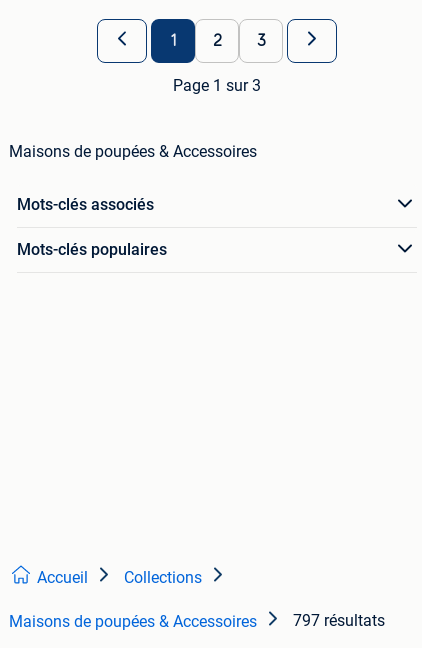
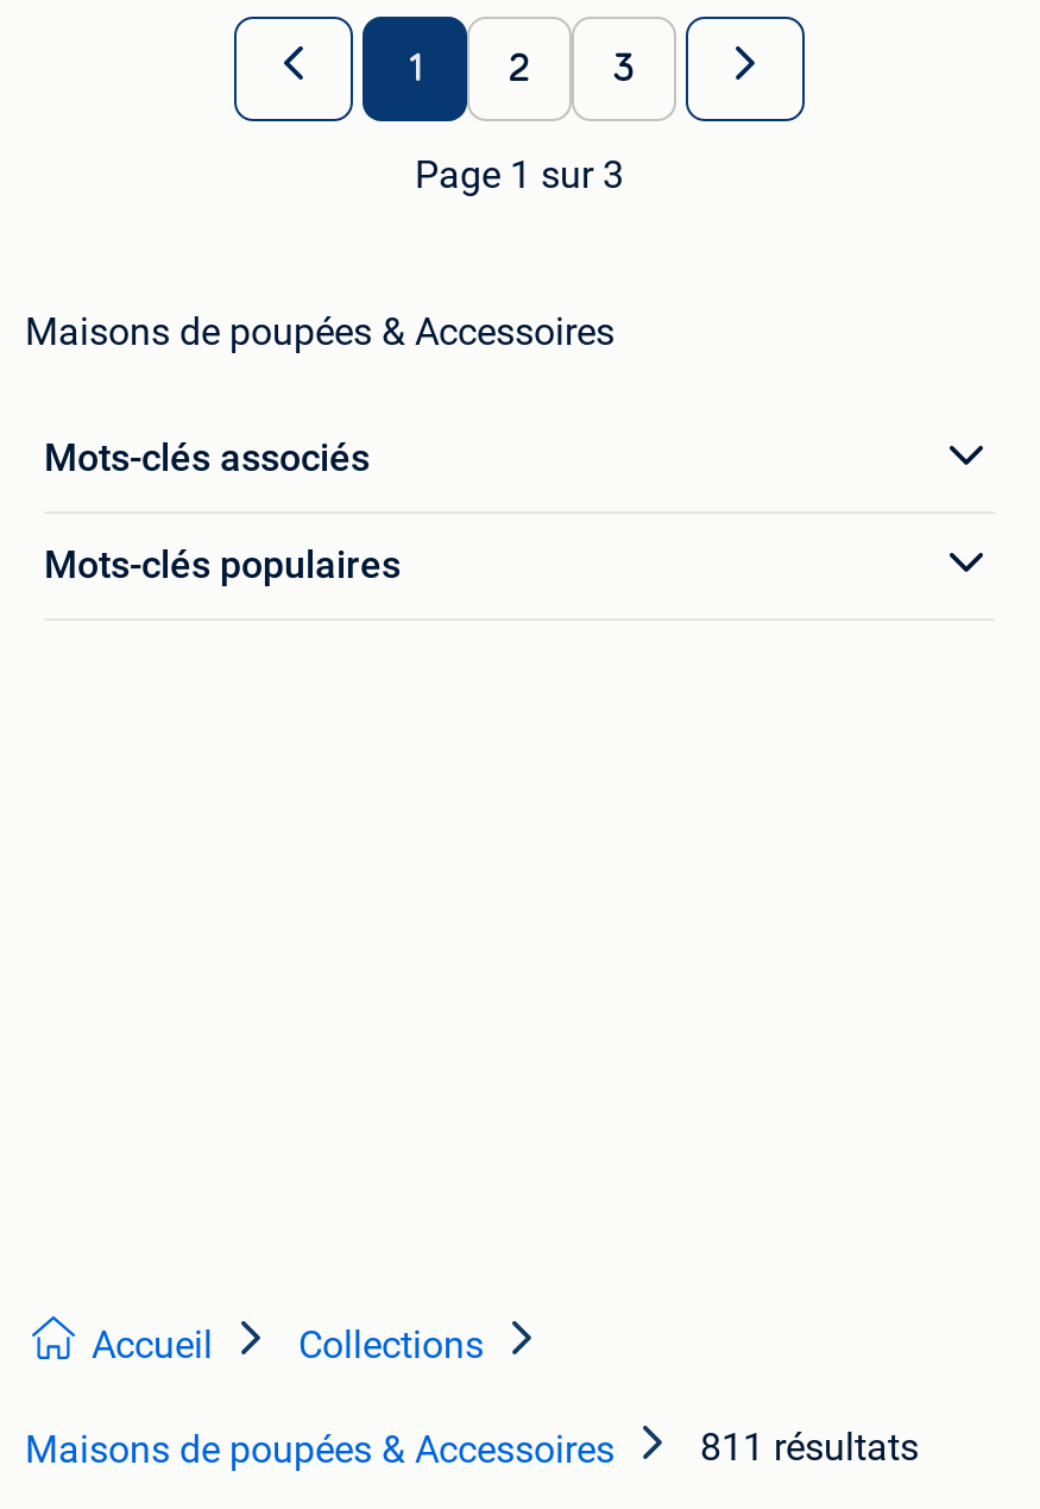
[9,611,385,631] Maisons de poupées & Accessoires 797 résultats -> [25,1424,919,1471] Maisons de poupées & Accessoires 811 résultats

